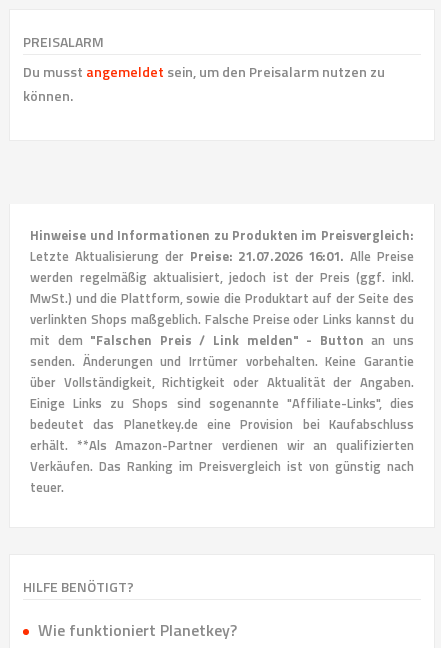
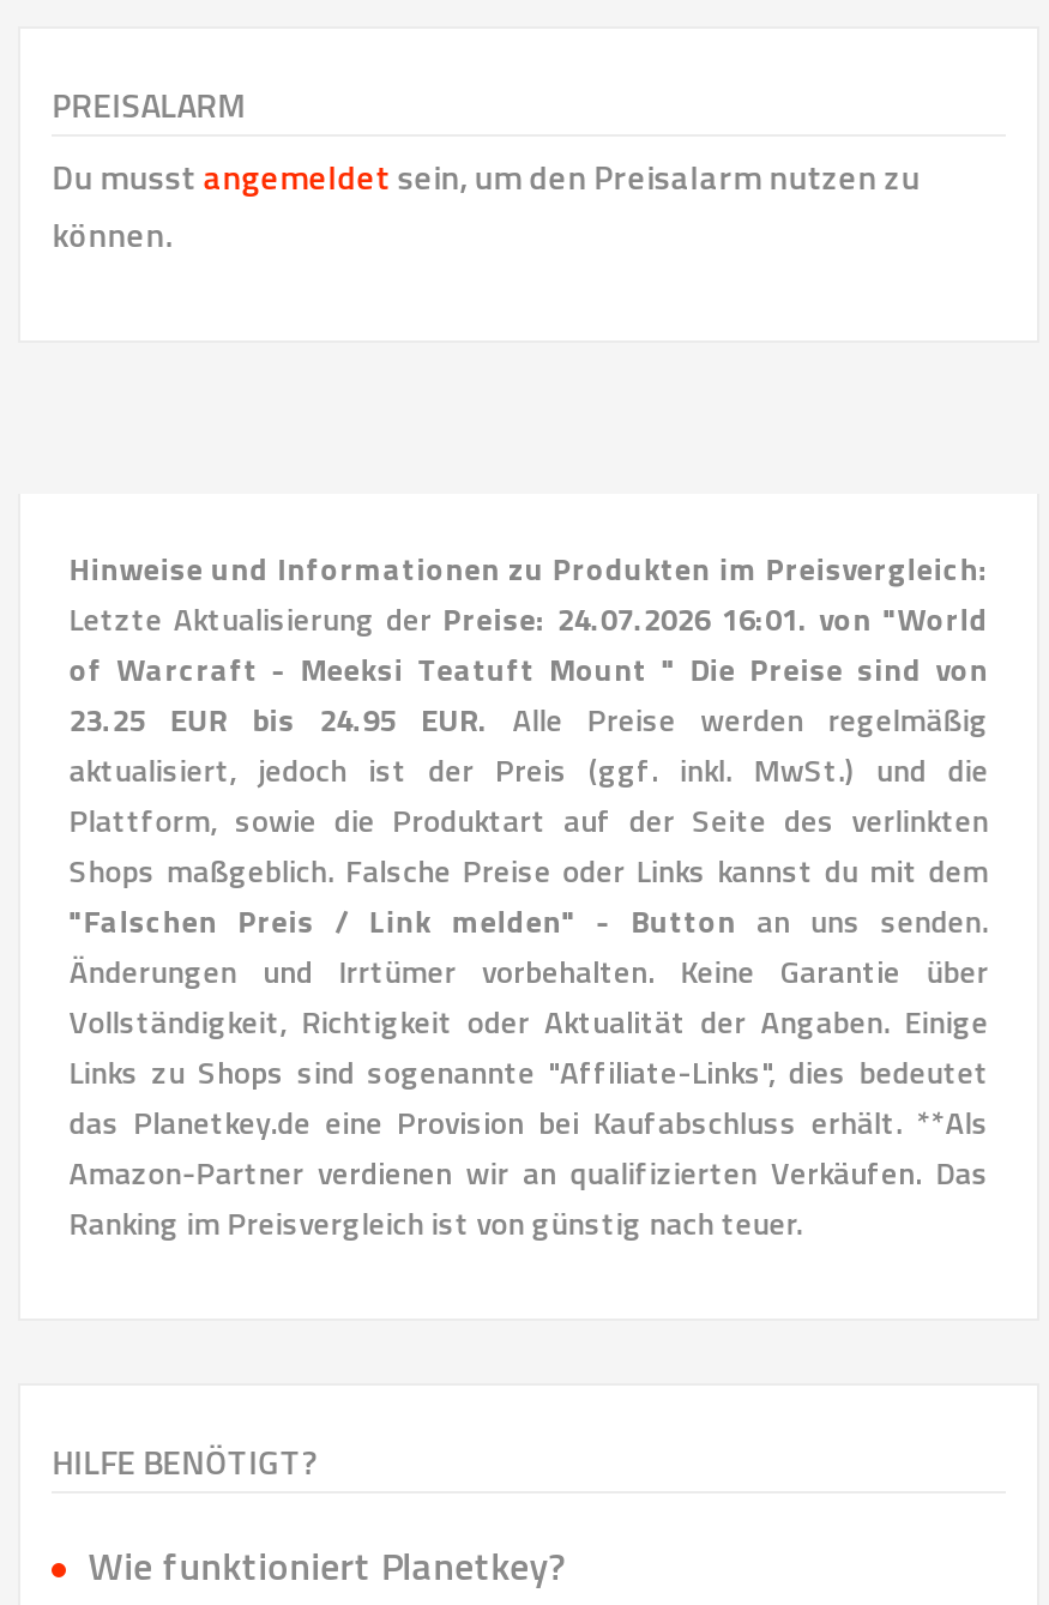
[30,246,414,497] Letzte Aktualisierung der Preise: 21.07.2026 16:01. Alle Preise | werden regelmäßig aktualisiert, jedoch ist der Preis (ggf. inkl. | MwSt.) und die Plattform, sowie die Produktart auf der Seite des | verlinkten Shops maßgeblich. Falsche Preise oder Links kannst du | mit dem "Falschen Preis / Link melden" - Button an uns | senden. Änderungen und Irrtümer vorbehalten. Keine Garantie | über Vollständigkeit, Richtigkeit oder Aktualität der Angaben. | Einige Links zu Shops sind sogenannte "Affiliate-Links", dies | bedeutet das Planetkey.de eine Provision bei Kaufabschluss | erhält. **Als Amazon-Partner verdienen wir an qualifizierten | Verkäufen. Das Ranking im Preisvergleich ist von günstig nach | teuer. -> [69,595,989,1247] Letzte Aktualisierung der Preise: 24.07.2026 16:01. von "World | of Warcraft - Meeksi Teatuft Mount " Die Preise sind von | 23.25 EUR bis 24.95 EUR. Alle Preise werden regelmäßig | aktualisiert, jedoch ist der Preis (ggf. inkl. MwSt.) und die | Plattform, sowie die Produktart auf der Seite des verlinkten | Shops maßgeblich. Falsche Preise oder Links kannst du mit dem | "Falschen Preis / Link melden" - Button an uns senden. | Änderungen und Irrtümer vorbehalten. Keine Garantie über | Vollständigkeit, Richtigkeit oder Aktualität der Angaben. Einige | Links zu Shops sind sogenannte "Affiliate-Links", dies bedeutet | das Planetkey.de eine Provision bei Kaufabschluss erhält. **Als | Amazon-Partner verdienen wir an qualifizierten Verkäufen. Das | Ranking im Preisvergleich ist von günstig nach teuer.

